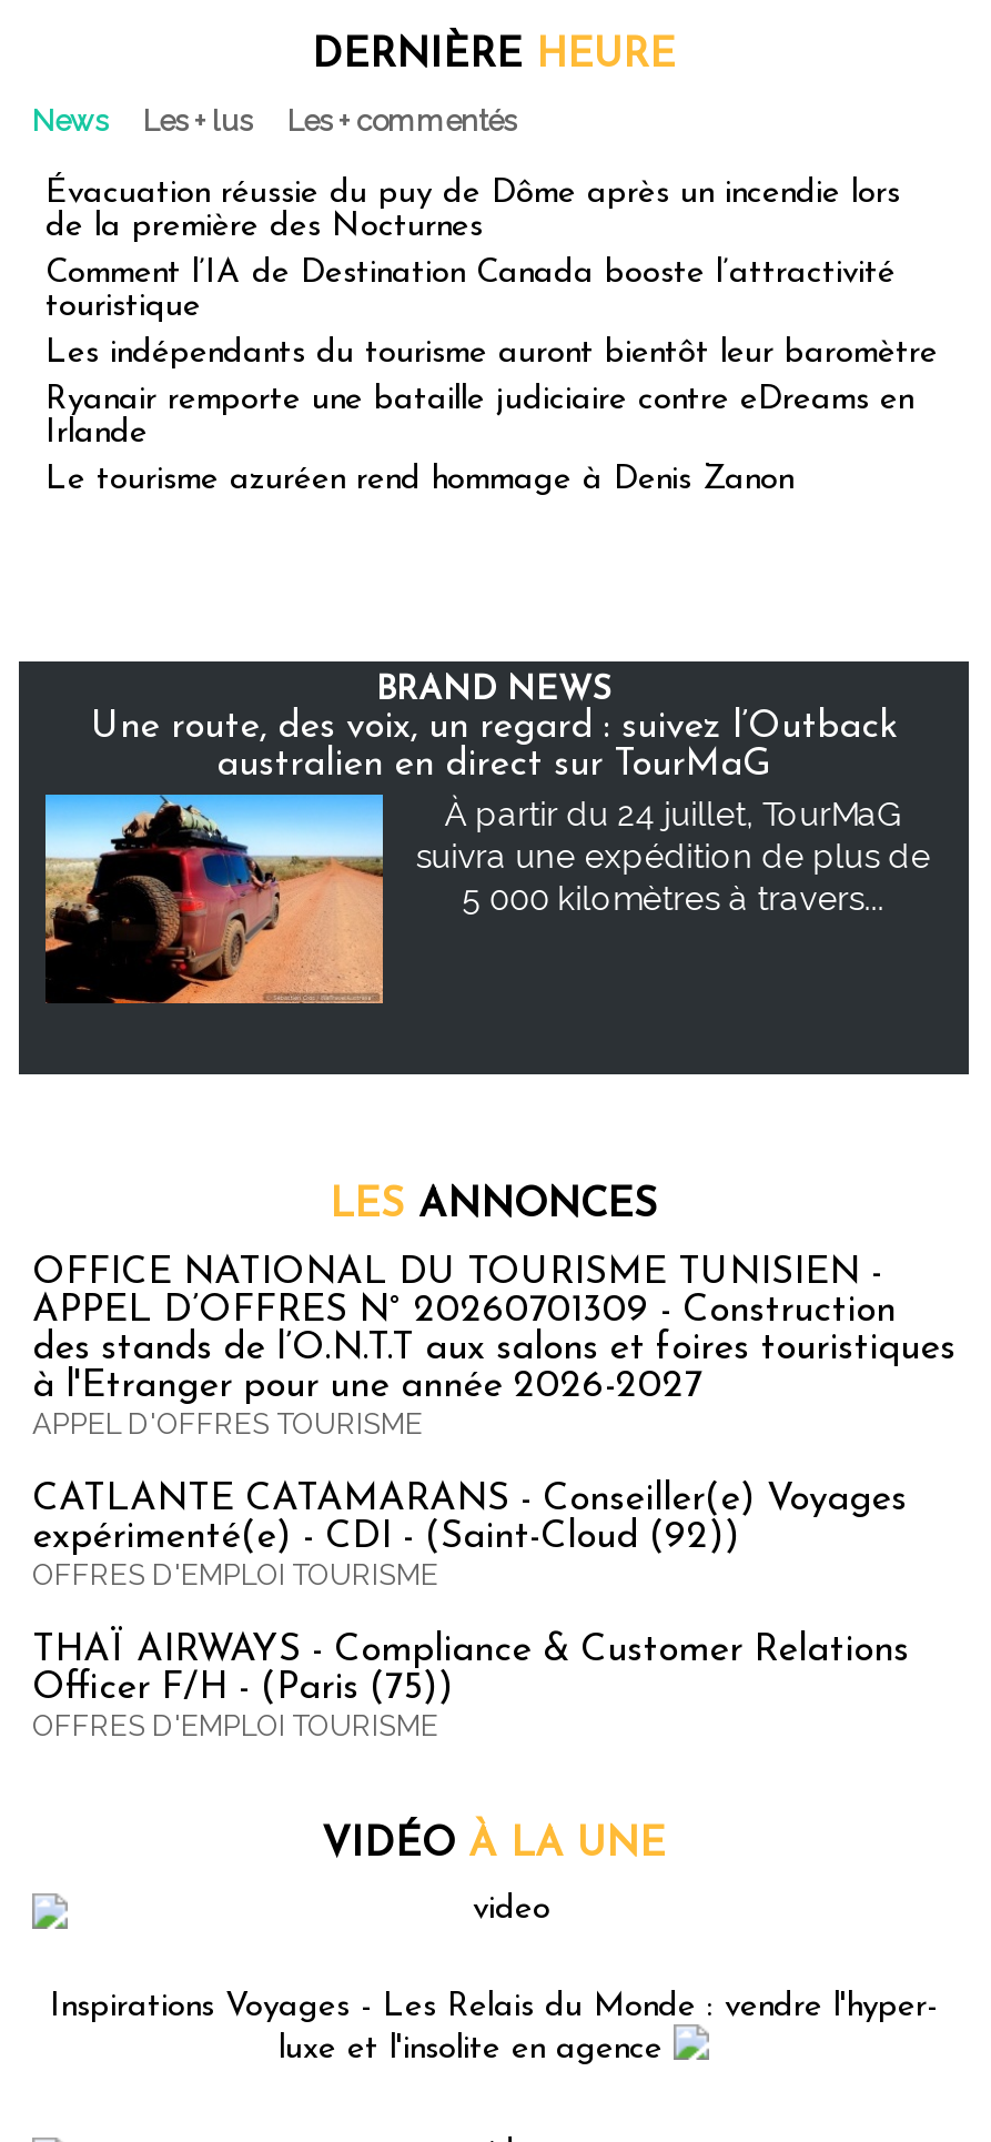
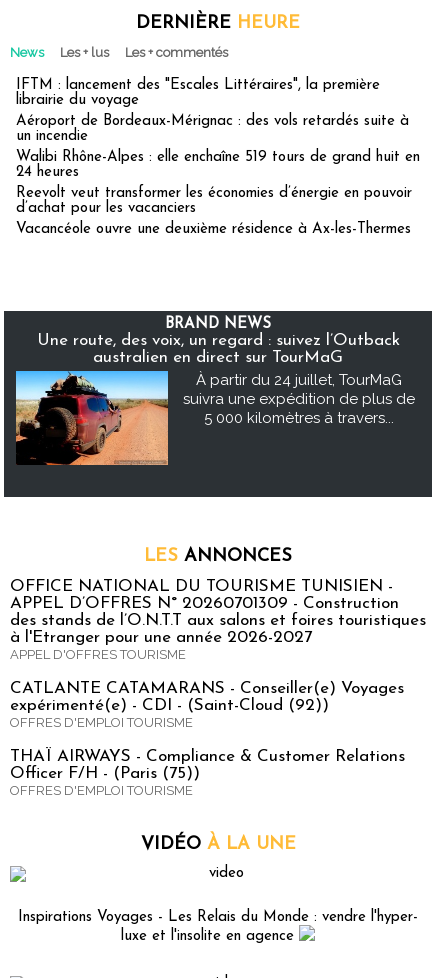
[45,178,938,497] Évacuation réussie du puy de Dôme après un incendie lors | de la première des Nocturnes | Comment l’IA de Destination Canada booste l’attractivité | touristique | Les indépendants du tourisme auront bientôt leur baromètre | Ryanair remporte une bataille judiciaire contre eDreams en | Irlande | Le tourisme azuréen rend hommage à Denis Zanon -> [16,78,420,237] IFTM : lancement des "Escales Littéraires", la première | librairie du voyage | Aéroport de Bordeaux-Mérignac : des vols retardés suite à | un incendie | Walibi Rhône-Alpes : elle enchaîne 519 tours de grand huit en | 24 heures | Reevolt veut transformer les économies d’énergie en pouvoir | d’achat pour les vacanciers | Vacancéole ouvre une deuxième résidence à Ax-les-Thermes

